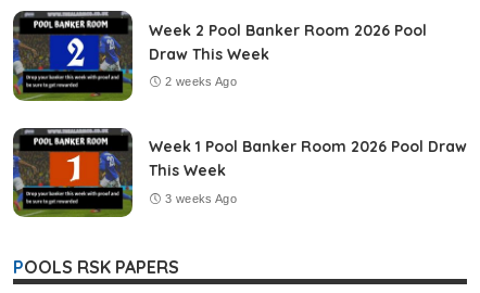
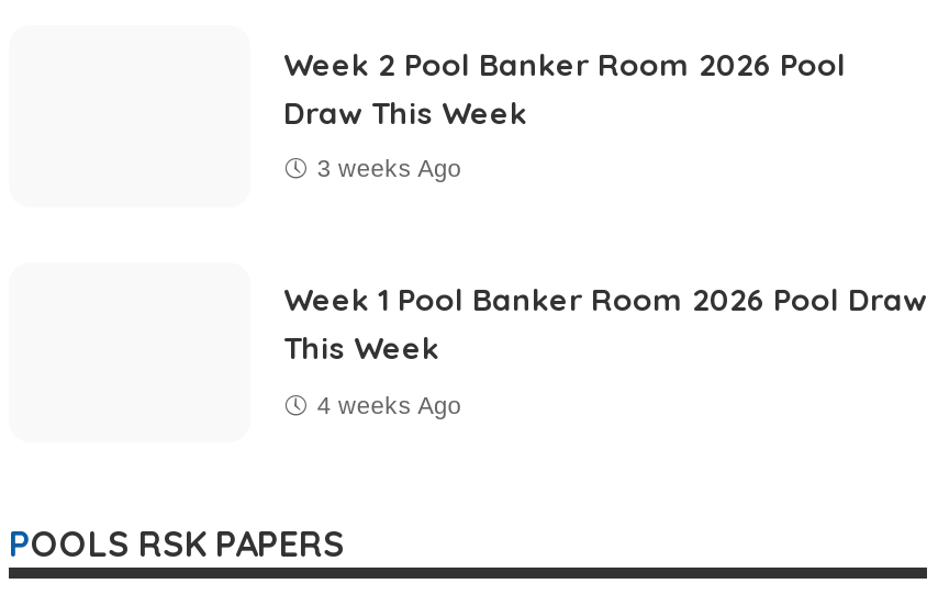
[12,10,134,102] [image] -> none
[166,75,237,88] 2 weeks Ago -> [317,155,462,182] 3 weeks Ago
[12,127,134,218] [image] -> none
[166,192,237,205] 3 weeks Ago -> [317,391,462,418] 4 weeks Ago

